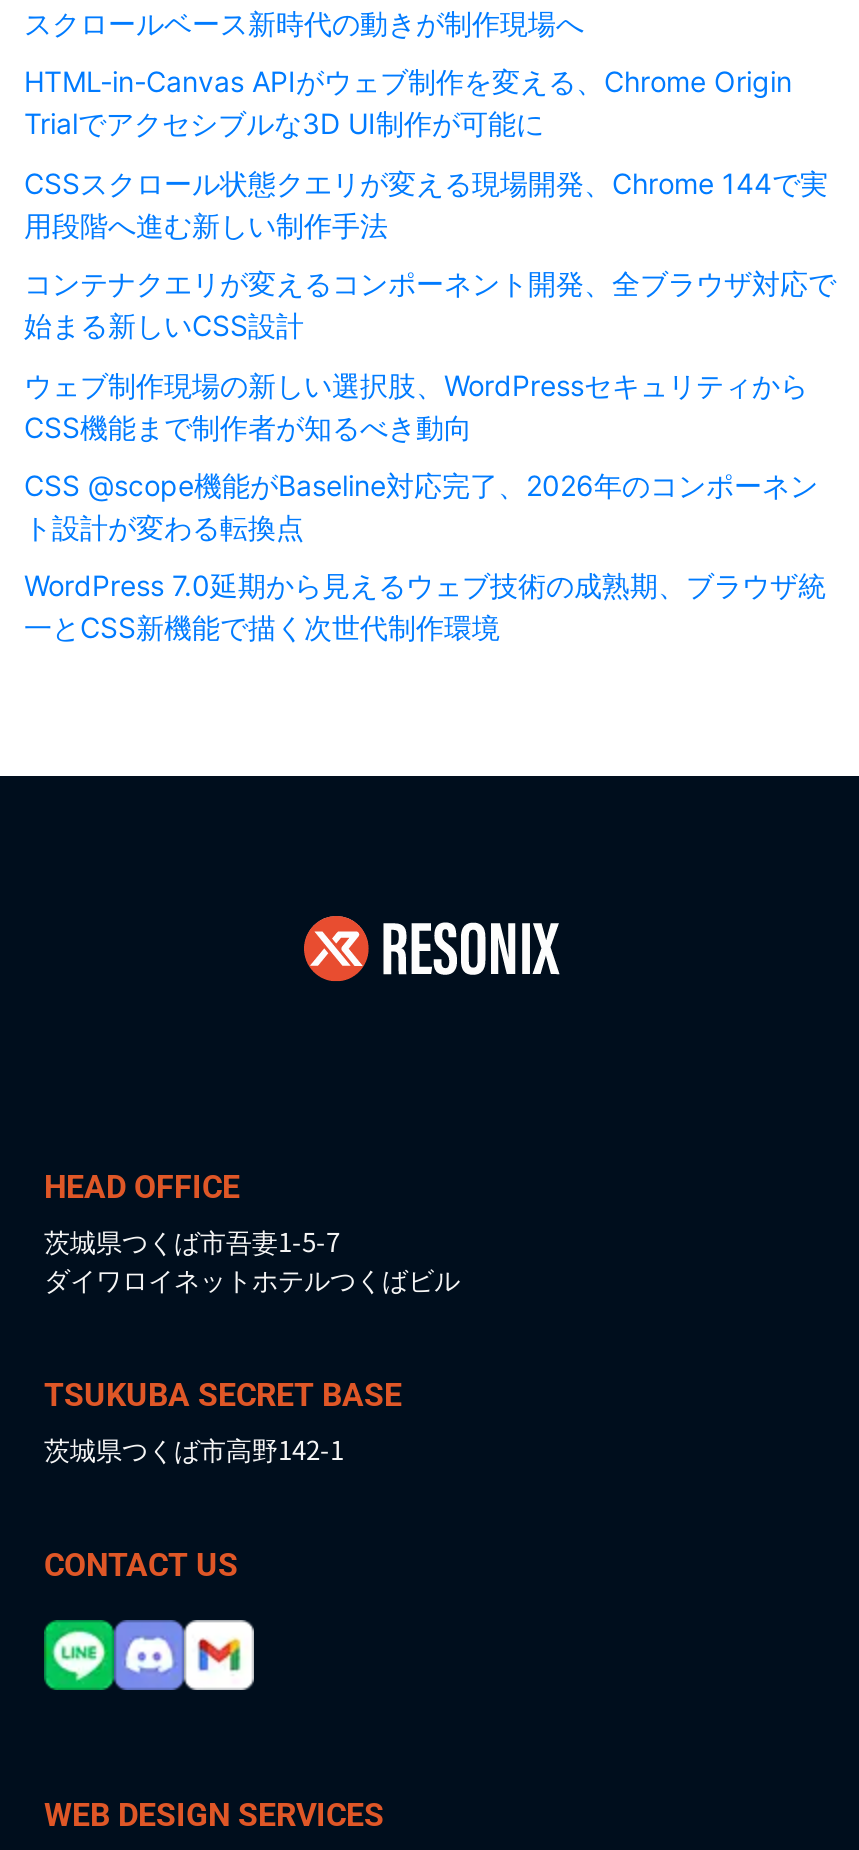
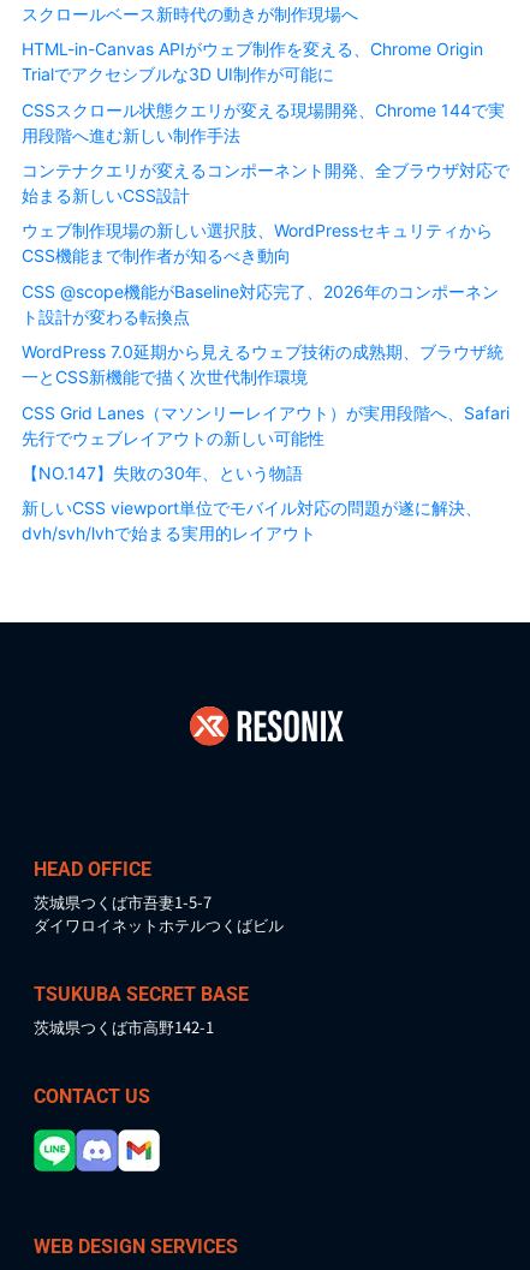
none -> [22,402,510,544] CSS Grid Lanes（マソンリーレイアウト）が実用段階へ、Safari | 先行でウェブレイアウトの新しい可能性 | 【NO.147】失敗の30年、という物語 | 新しいCSS viewport単位でモバイル対応の問題が遂に解決、 | dvh/svh/lvhで始まる実用的レイアウト

